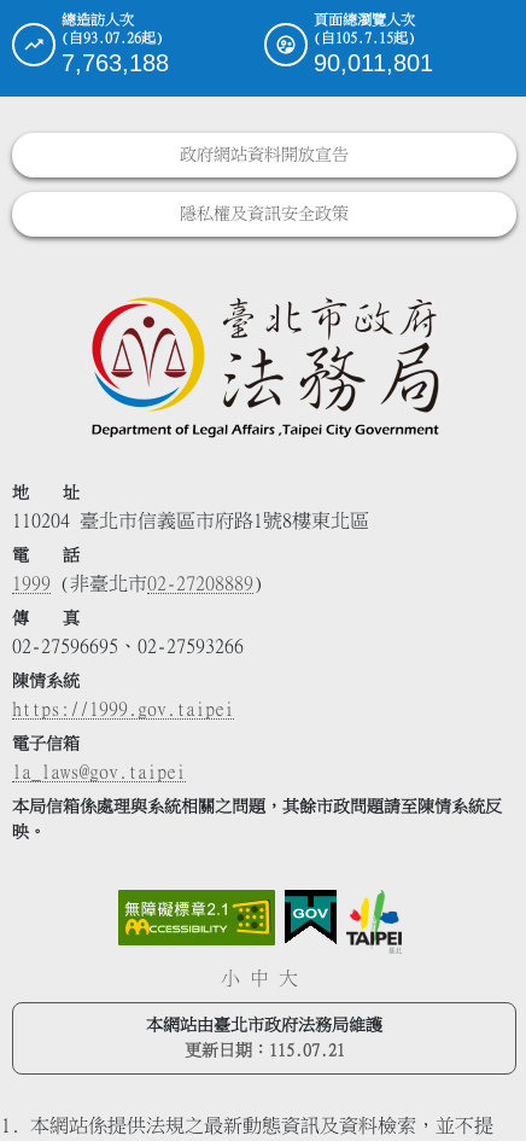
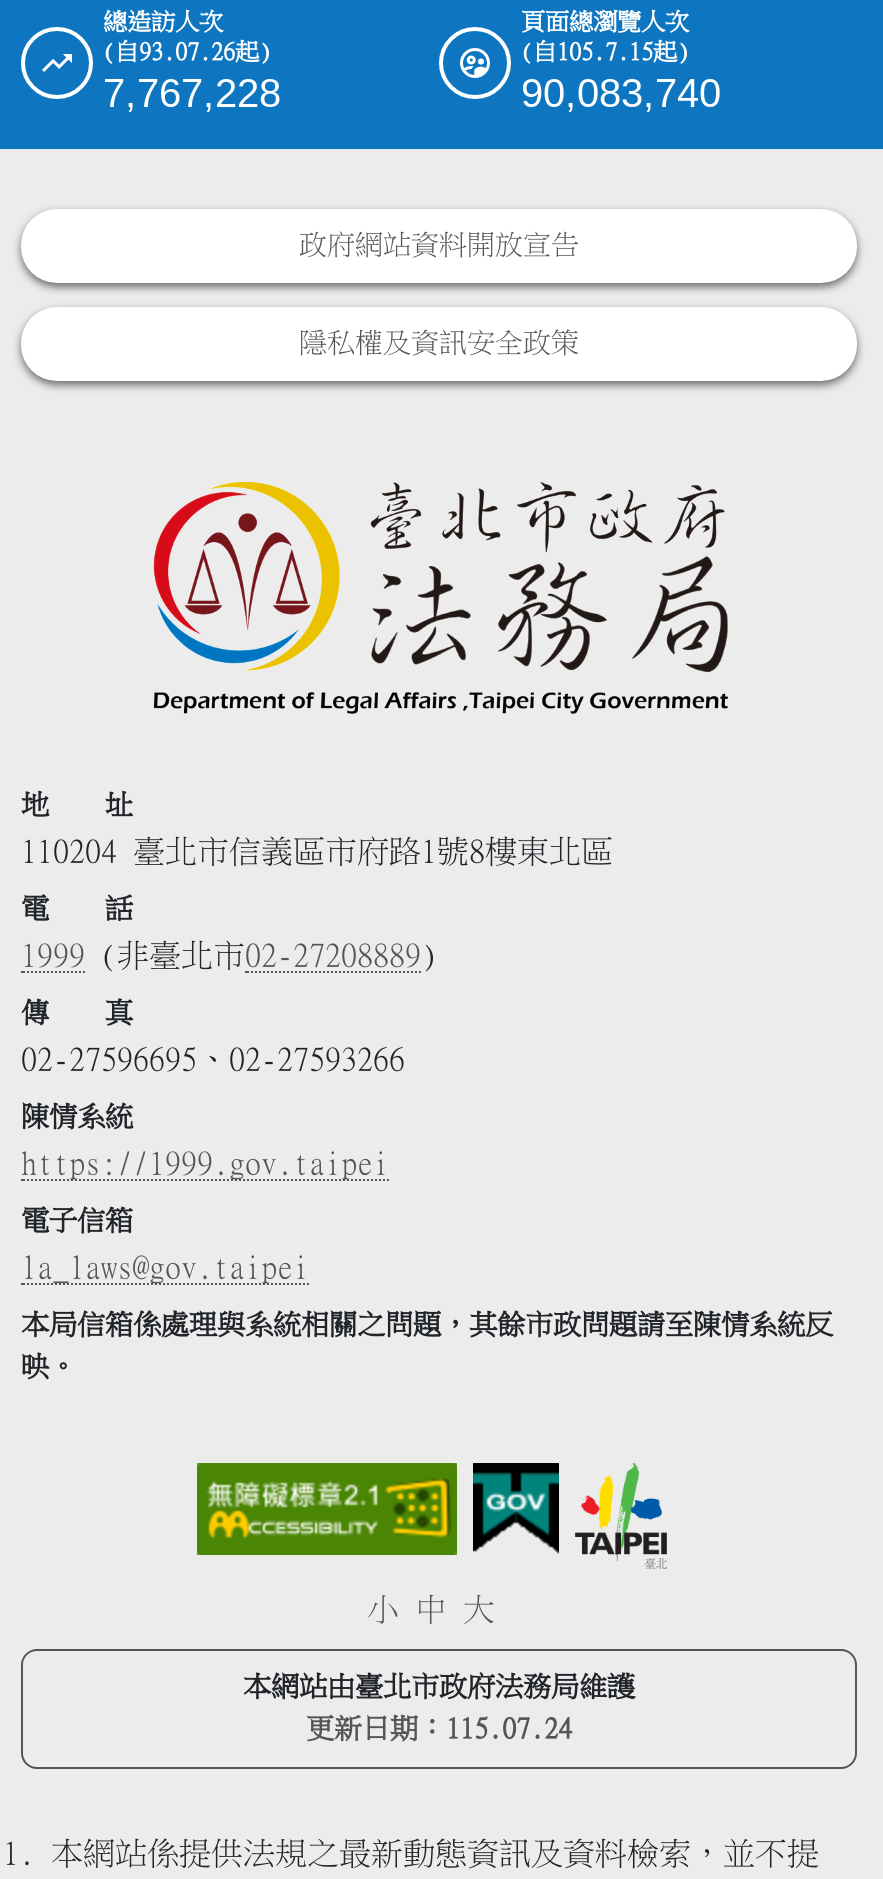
[62,50,169,77] 7,763,188 -> [103,72,281,116] 7,767,228
[314,50,433,77] 90,011,801 -> [521,72,721,116] 90,083,740
[184,1042,344,1058] 更新日期：115.07.21 -> [306,1714,572,1742] 更新日期：115.07.24

